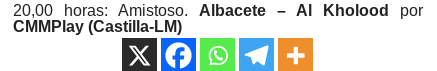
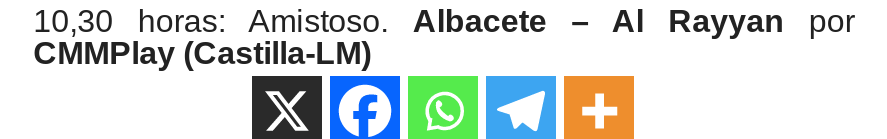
[13,2,423,19] 20,00 horas: Amistoso. Albacete – Al Kholood | por -> [33,4,855,38] 10,30 horas: Amistoso. Albacete – Al Rayyan por

